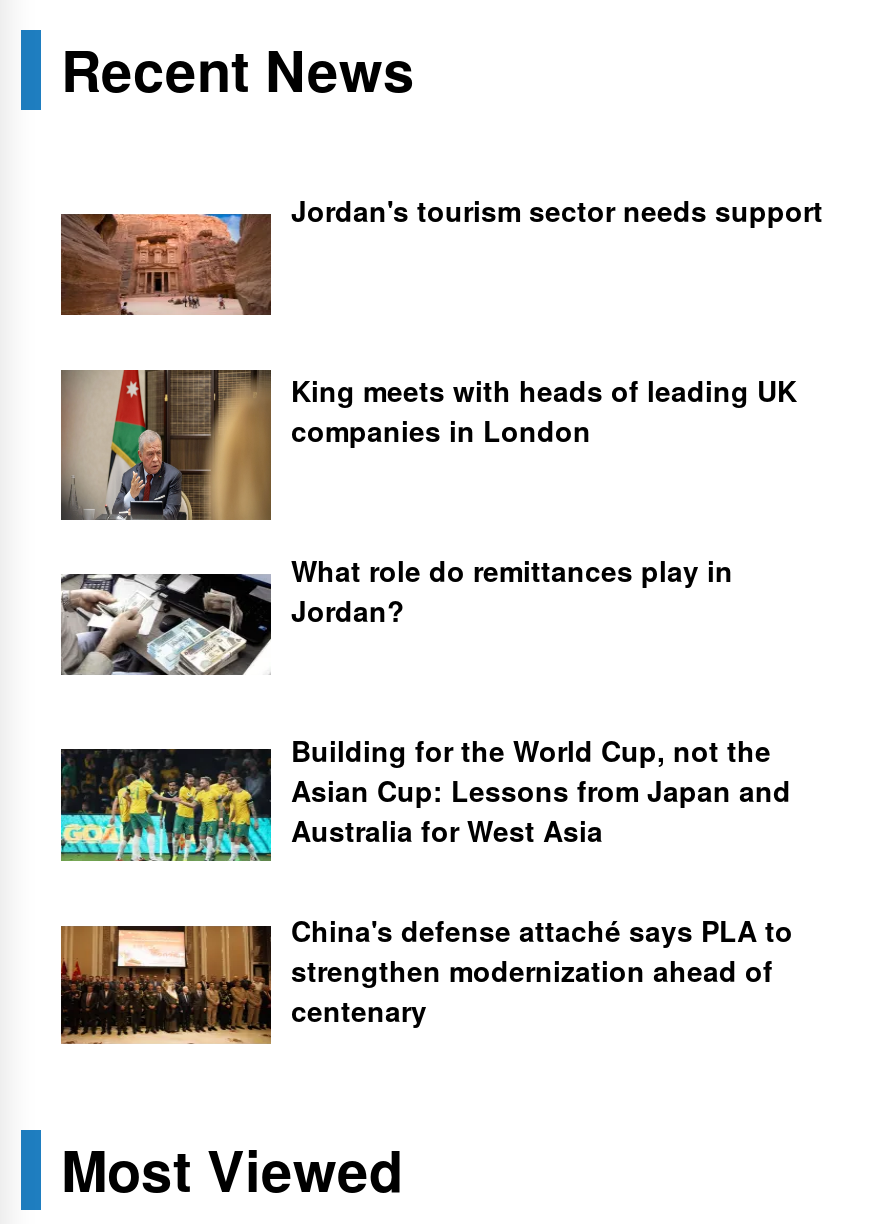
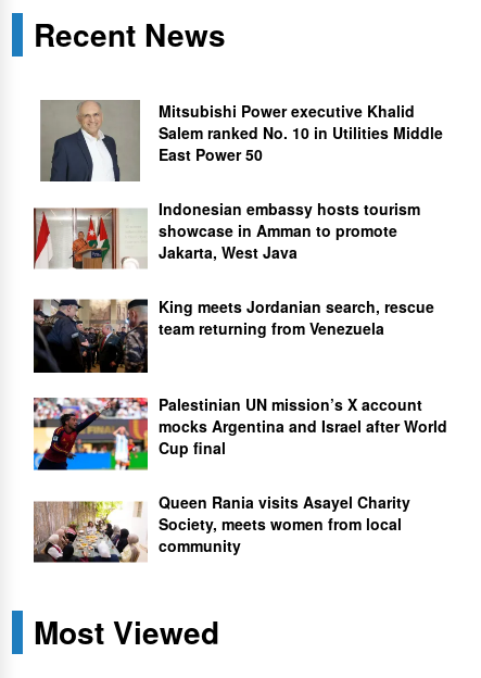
[59,189,823,340] [image] | Jordan's tourism sector needs support -> [34,99,443,183] [image] | Mitsubishi Power executive Khalid | Salem ranked No. 10 in Utilities Middle | East Power 50
[59,368,797,522] [image] | King meets with heads of leading UK | companies in London -> [34,197,420,279] [image] | Indonesian embassy hosts tourism | showcase in Amman to promote | Jakarta, West Java
[61,549,733,692] [image] | What role do remittances play in | Jordan? -> [33,295,434,374] [image] | King meets Jordanian search, rescue | team returning from Venezuela
[59,729,791,872] [image] | Building for the World Cup, not the | Asian Cup: Lessons from Japan and | Australia for West Asia -> [33,393,447,472] [image] | Palestinian UN mission’s X account | mocks Argentina and Israel after World | Cup final
[59,909,793,1046] [image] | China's defense attaché says PLA to | strengthen modernization ahead of | centenary -> [33,491,410,564] [image] | Queen Rania visits Asayel Charity | Society, meets women from local | community

